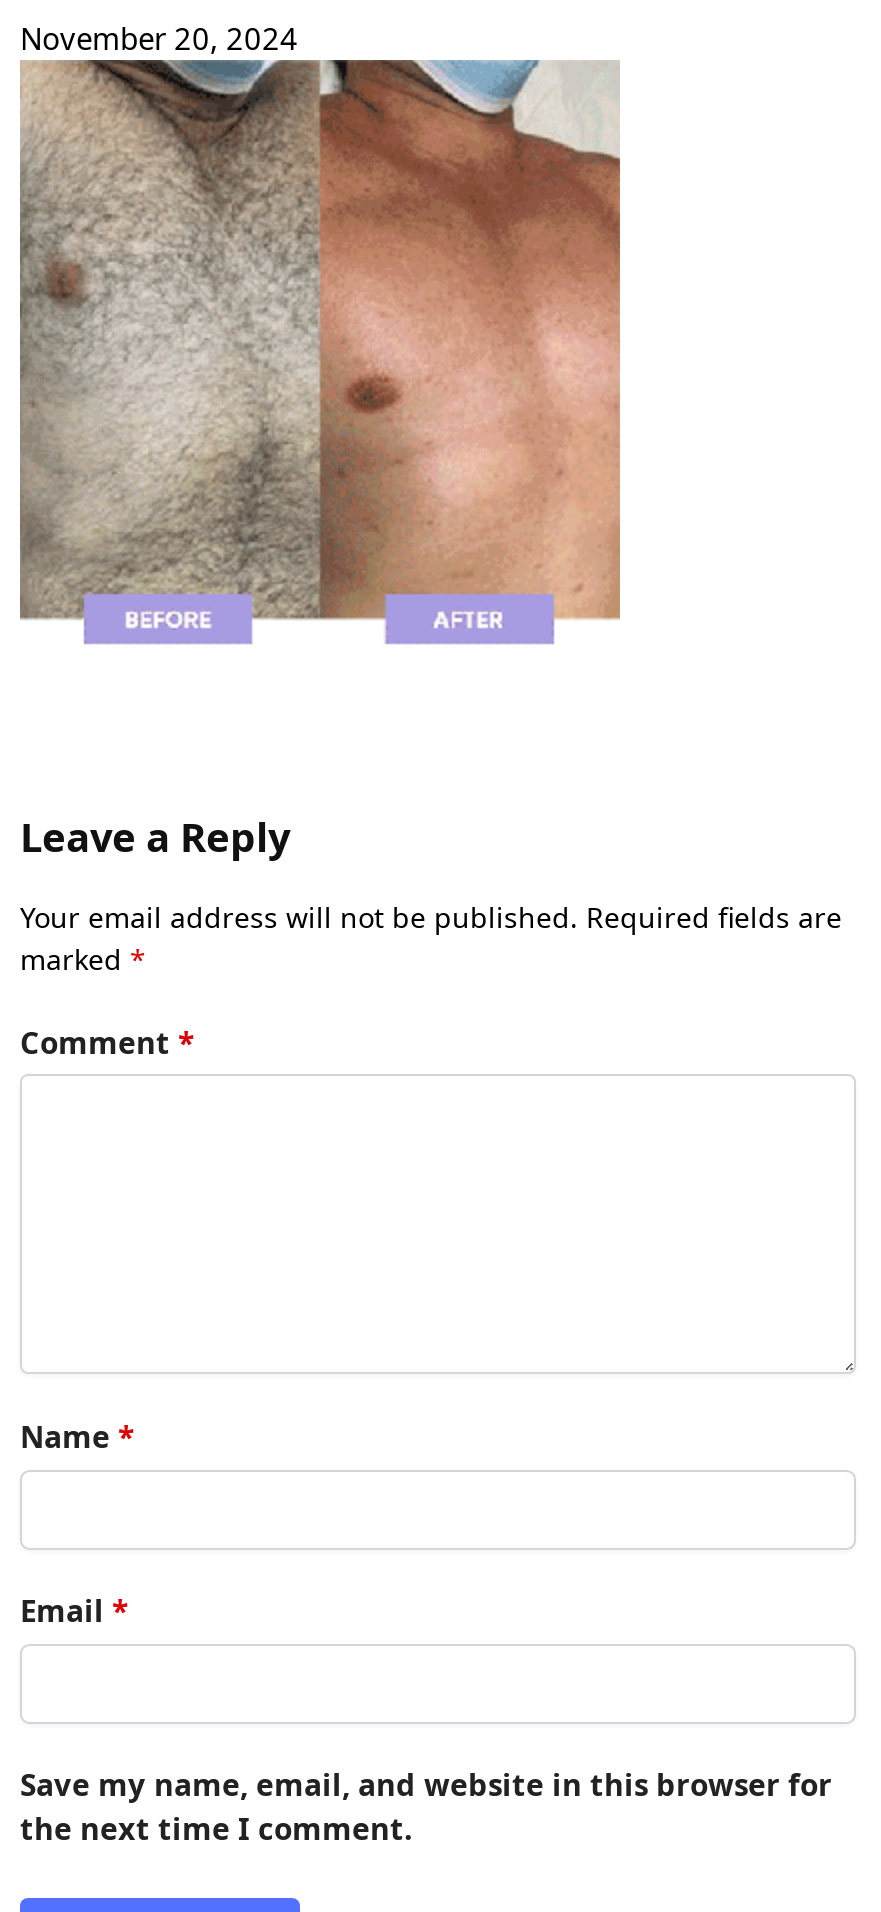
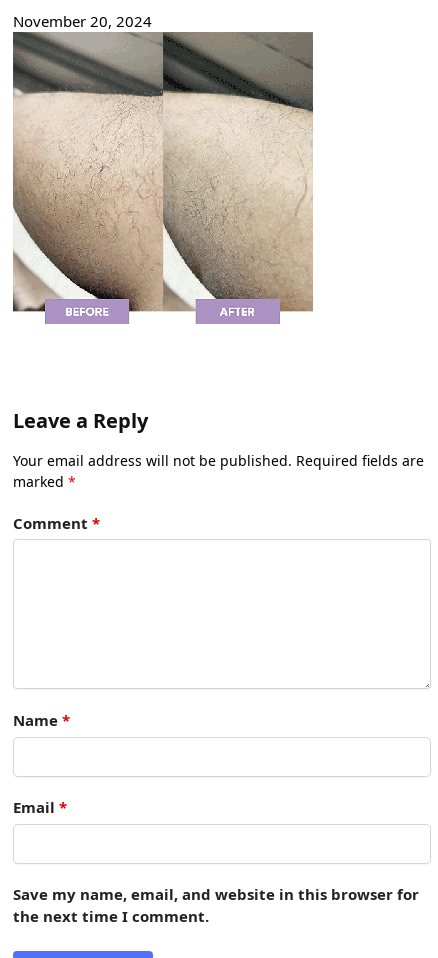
[18,58,622,640] [image] -> [13,31,314,323] [image]

